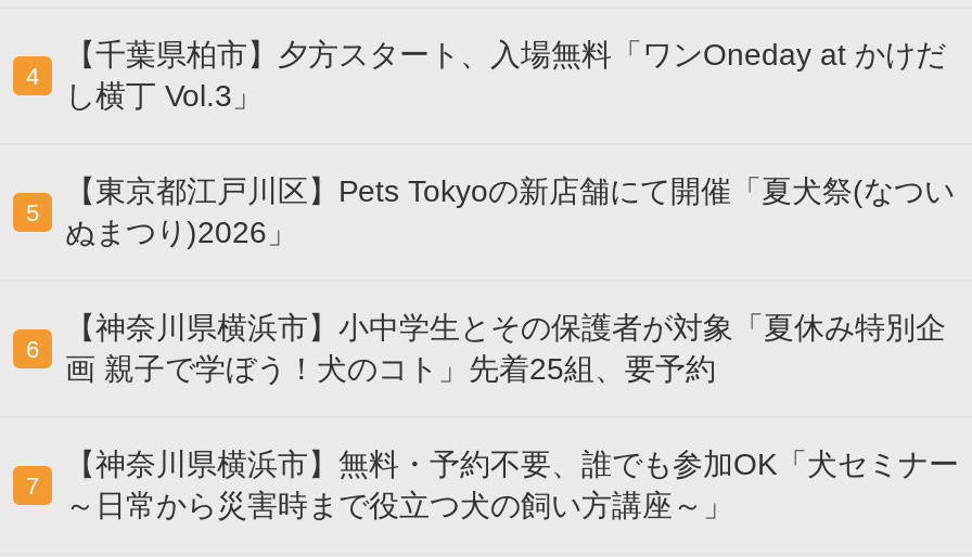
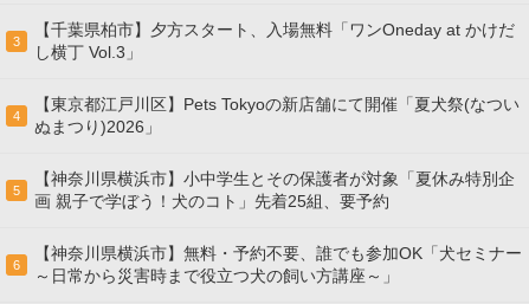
[26,63,39,89] 4 -> [13,34,20,49] 3
[26,200,39,226] 5 -> [13,109,20,123] 4
[26,336,39,362] 6 -> [13,183,20,198] 5
[26,473,39,499] 7 -> [13,258,20,272] 6

